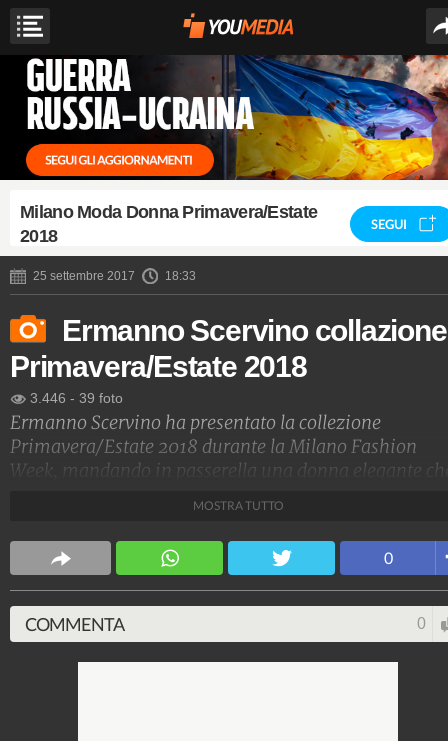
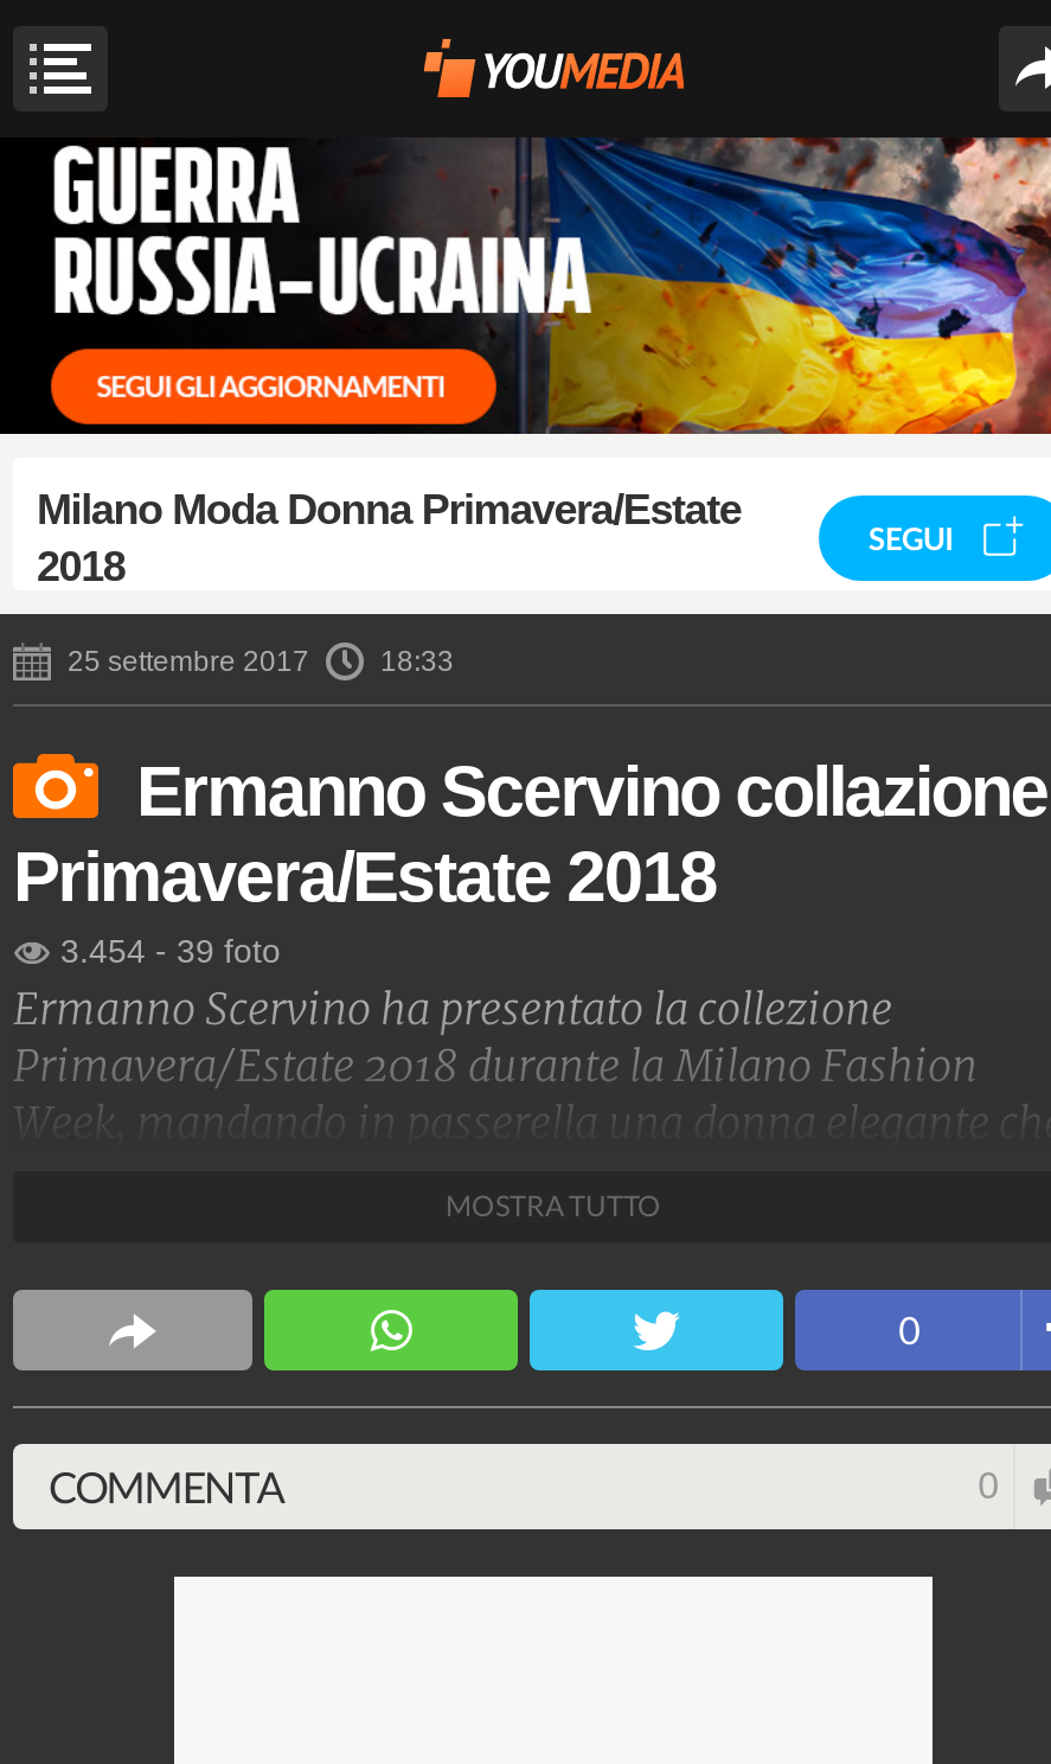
[30,390,123,406] 3.446 - 39 foto -> [60,931,281,969] 3.454 - 39 foto

